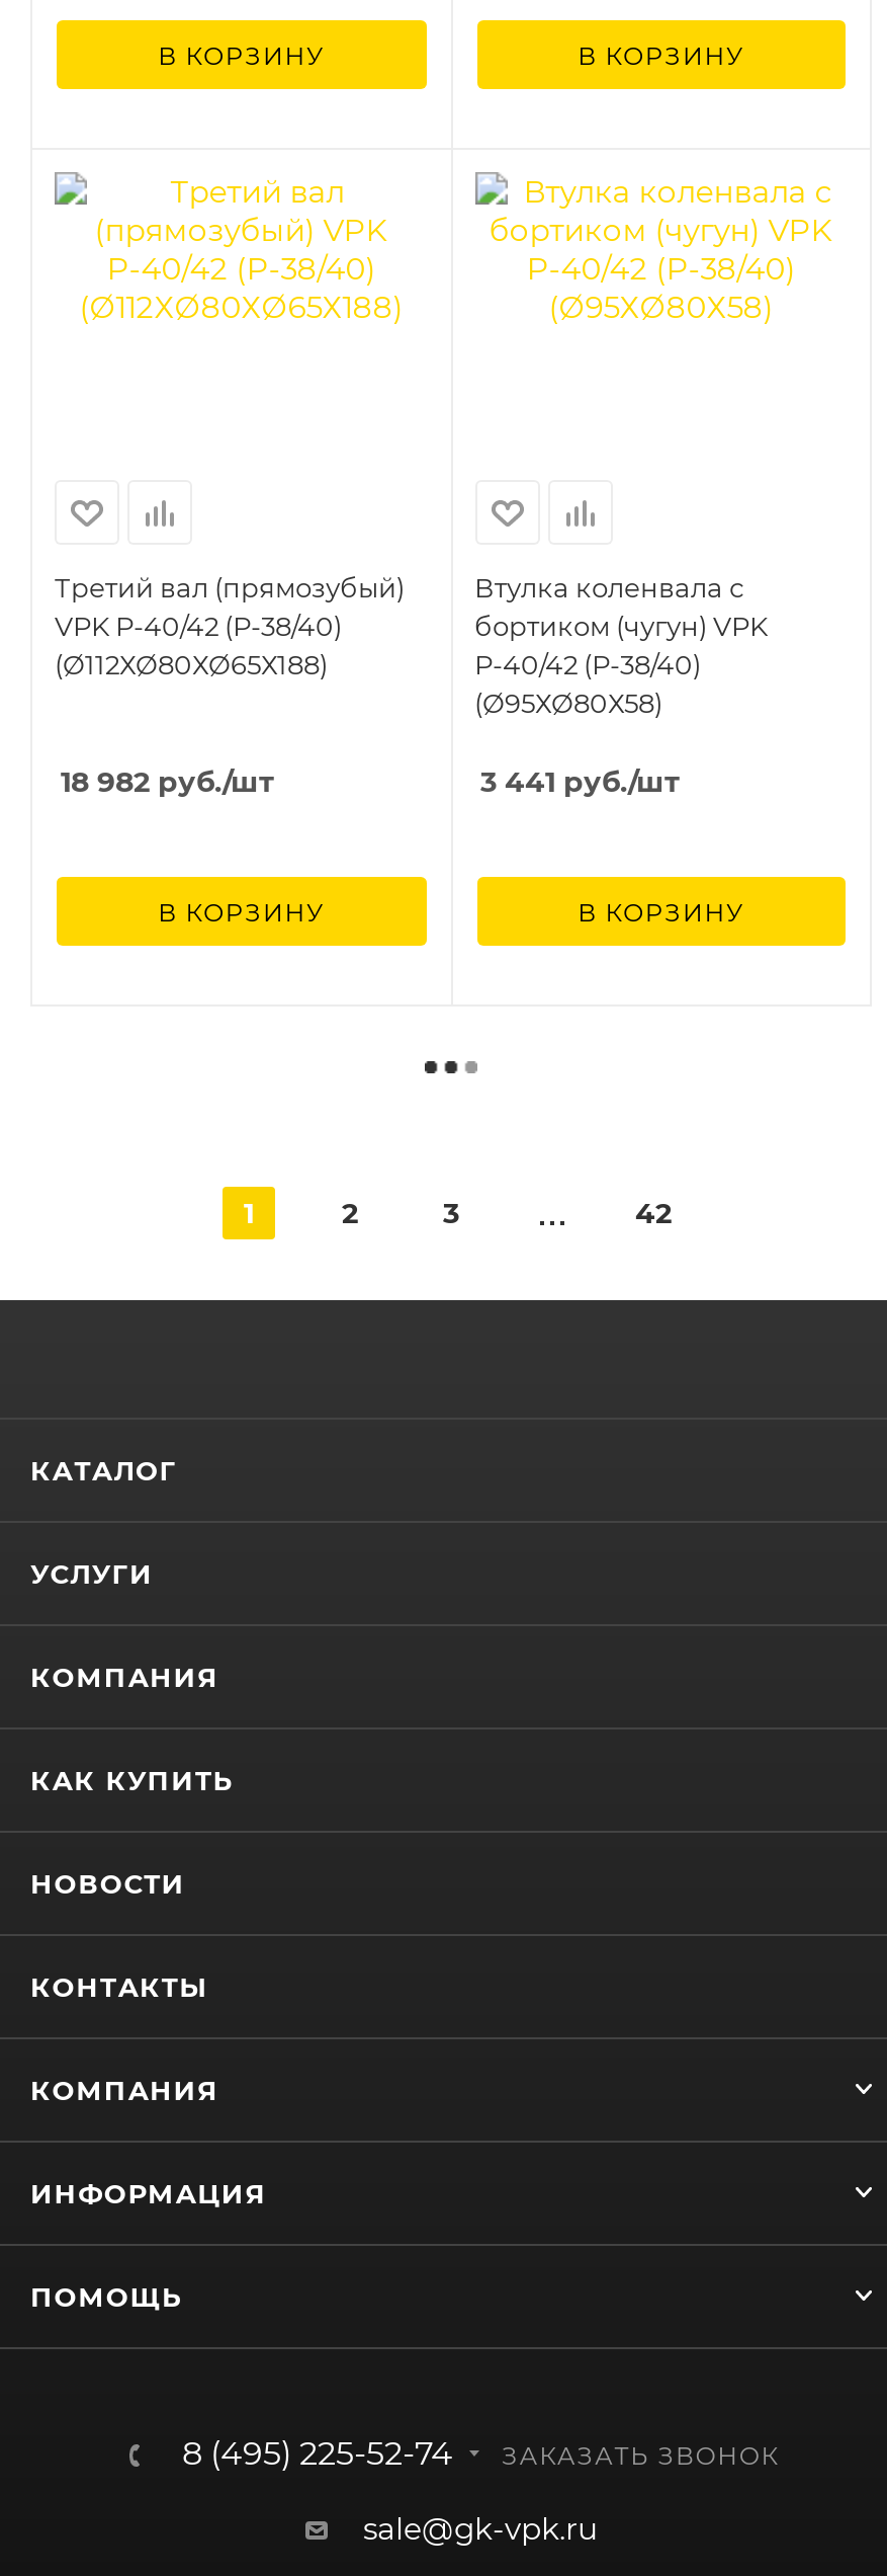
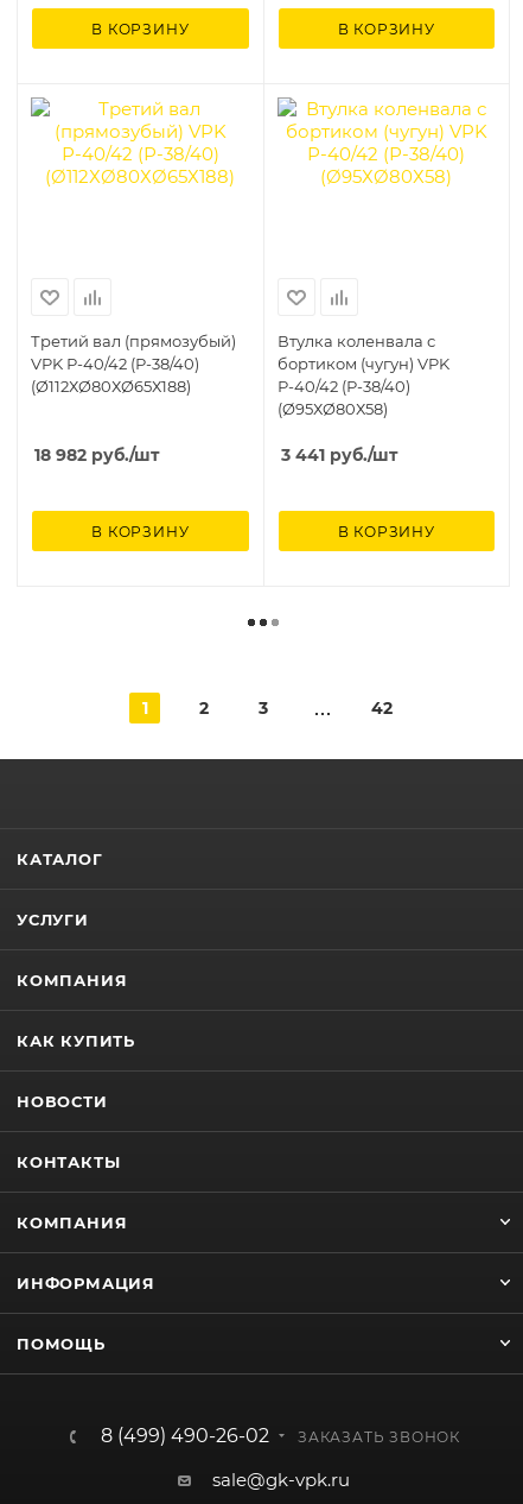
[182,2434,779,2473] 8 (495) 225-52-74 ЗАКАЗАТЬ ЗВОНОК -> [101,1424,460,1447] 8 (499) 490-26-02 ЗАКАЗАТЬ ЗВОНОК

